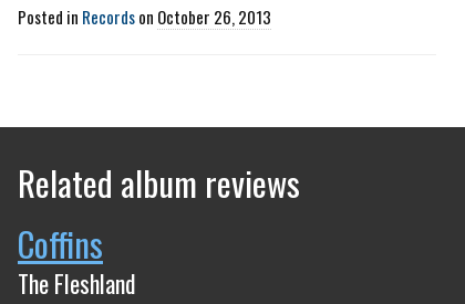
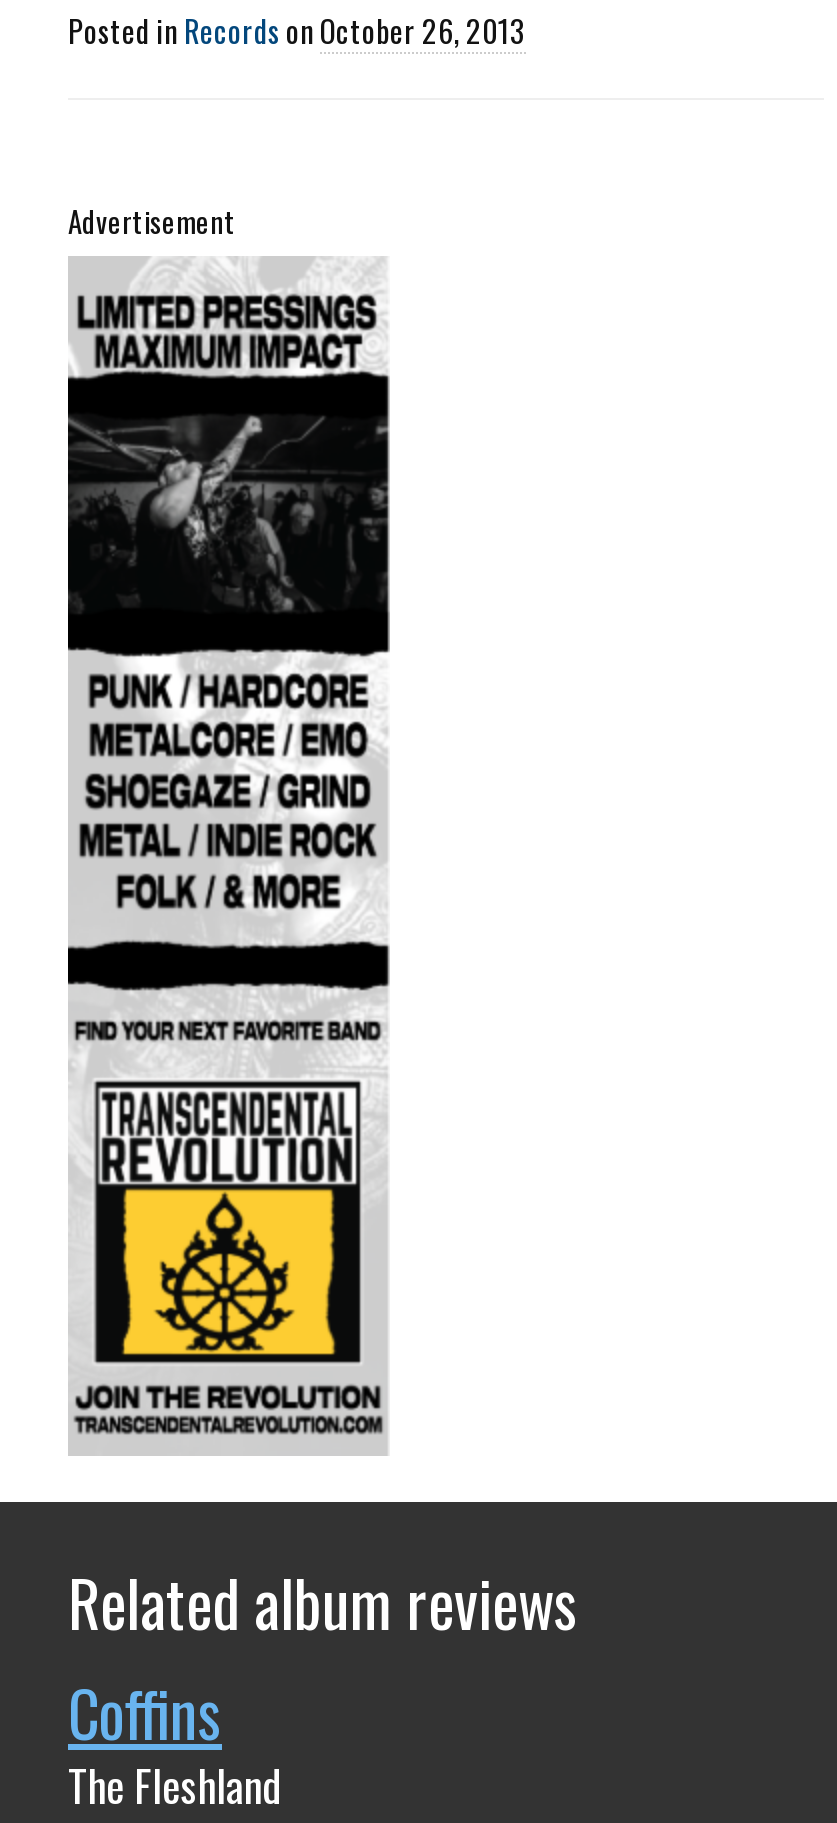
none -> [66,256,392,1456] [image]
none -> [68,200,236,242] Advertisement

